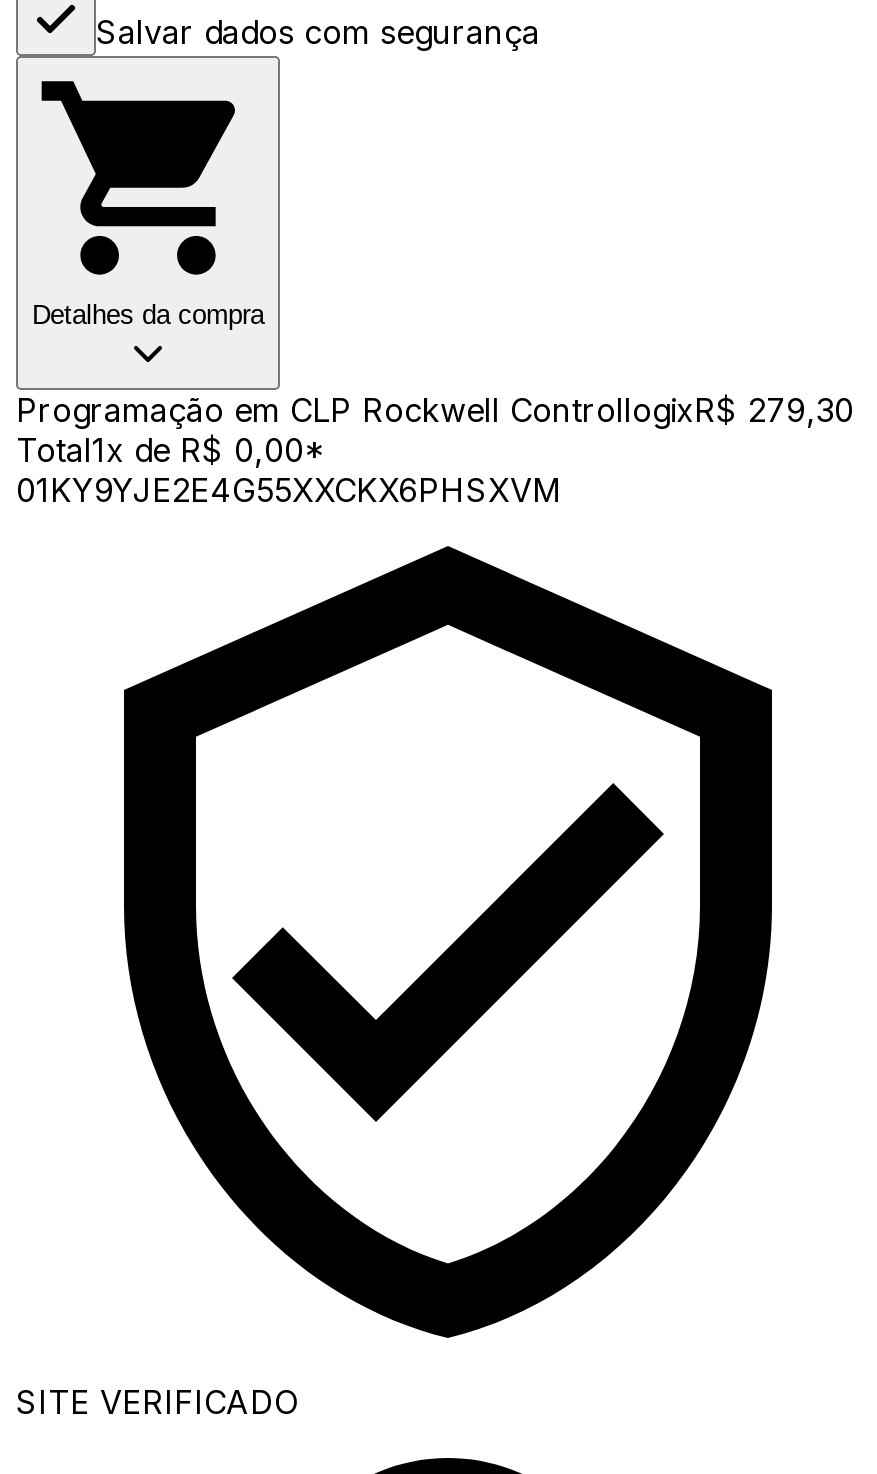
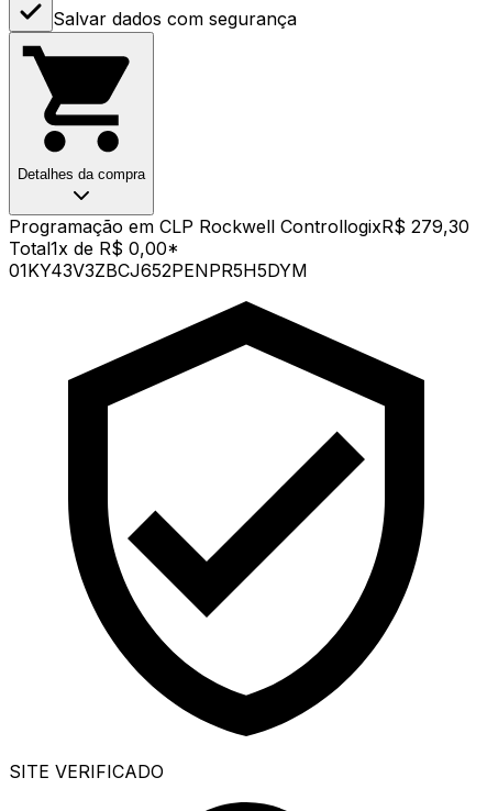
[16,471,562,511] 01KY9YJE2E4G55XXCKX6PHSXVM -> [9,260,308,282] 01KY43V3ZBCJ652PENPR5H5DYM

